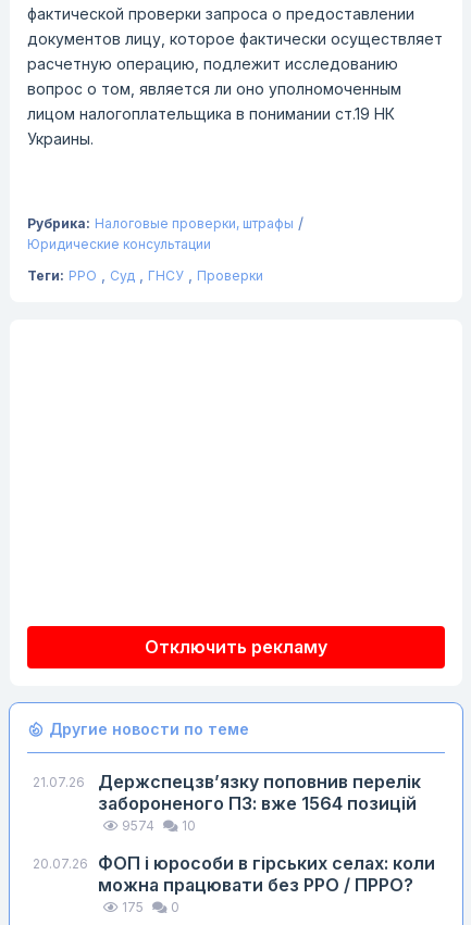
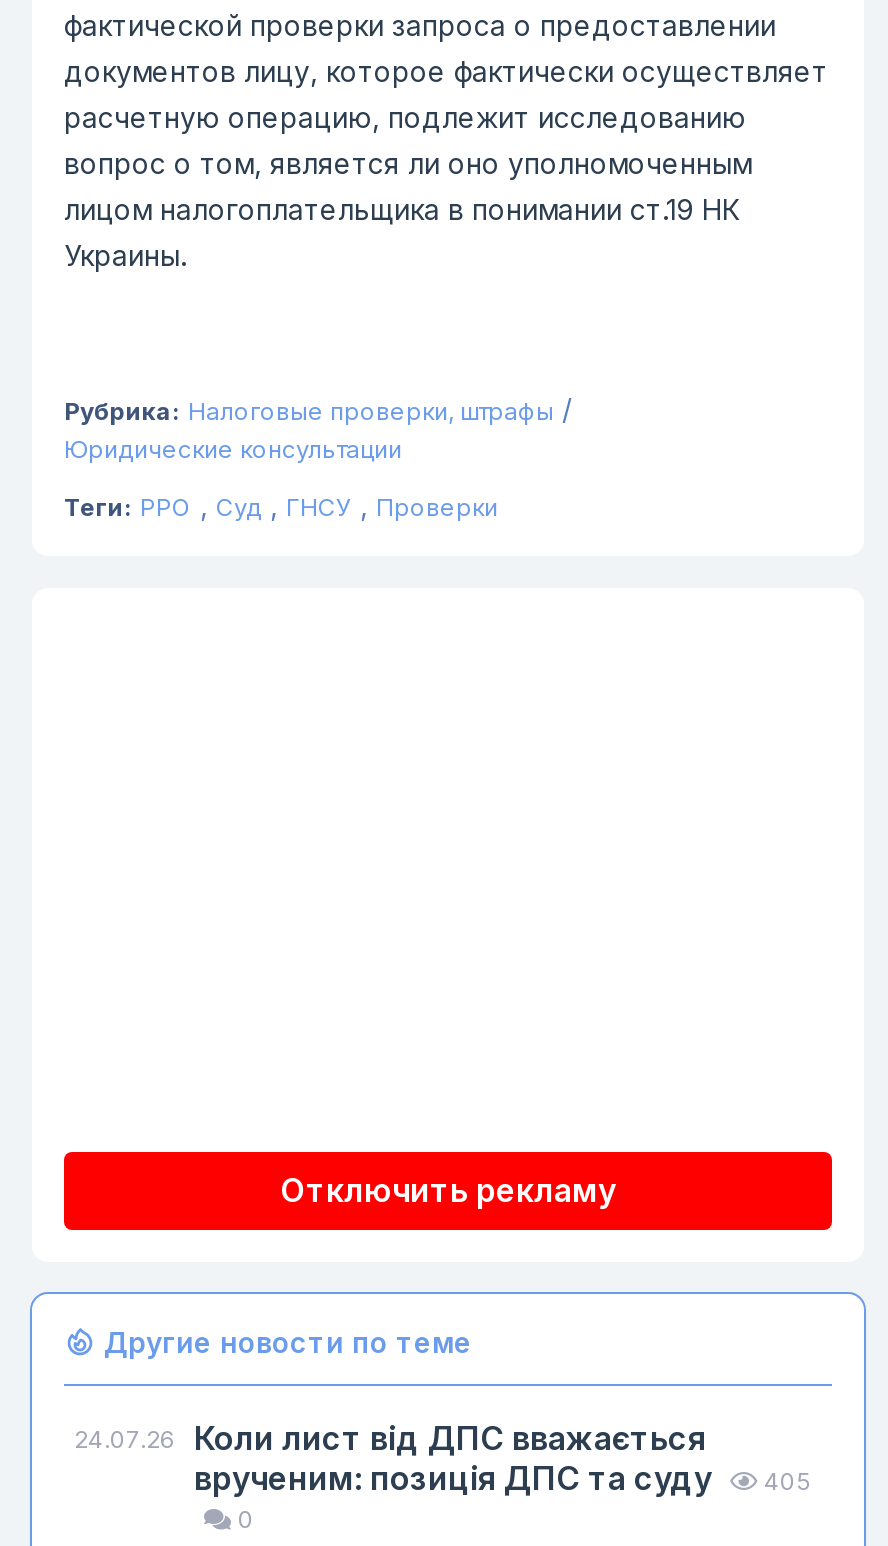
[33,771,435,915] 21.07.26 | Держспецзв’язку поповнив перелік | забороненого ПЗ: вже 1564 позицій | 9574 | 10 | 20.07.26 ФОП і юрособи в гірських селах: коли | можна працювати без РРО / ПРРО? | 175 -> [74,1418,810,1498] 24.07.26 Коли лист від ДПС вважається | врученим: позиція ДПС та суду | 405

